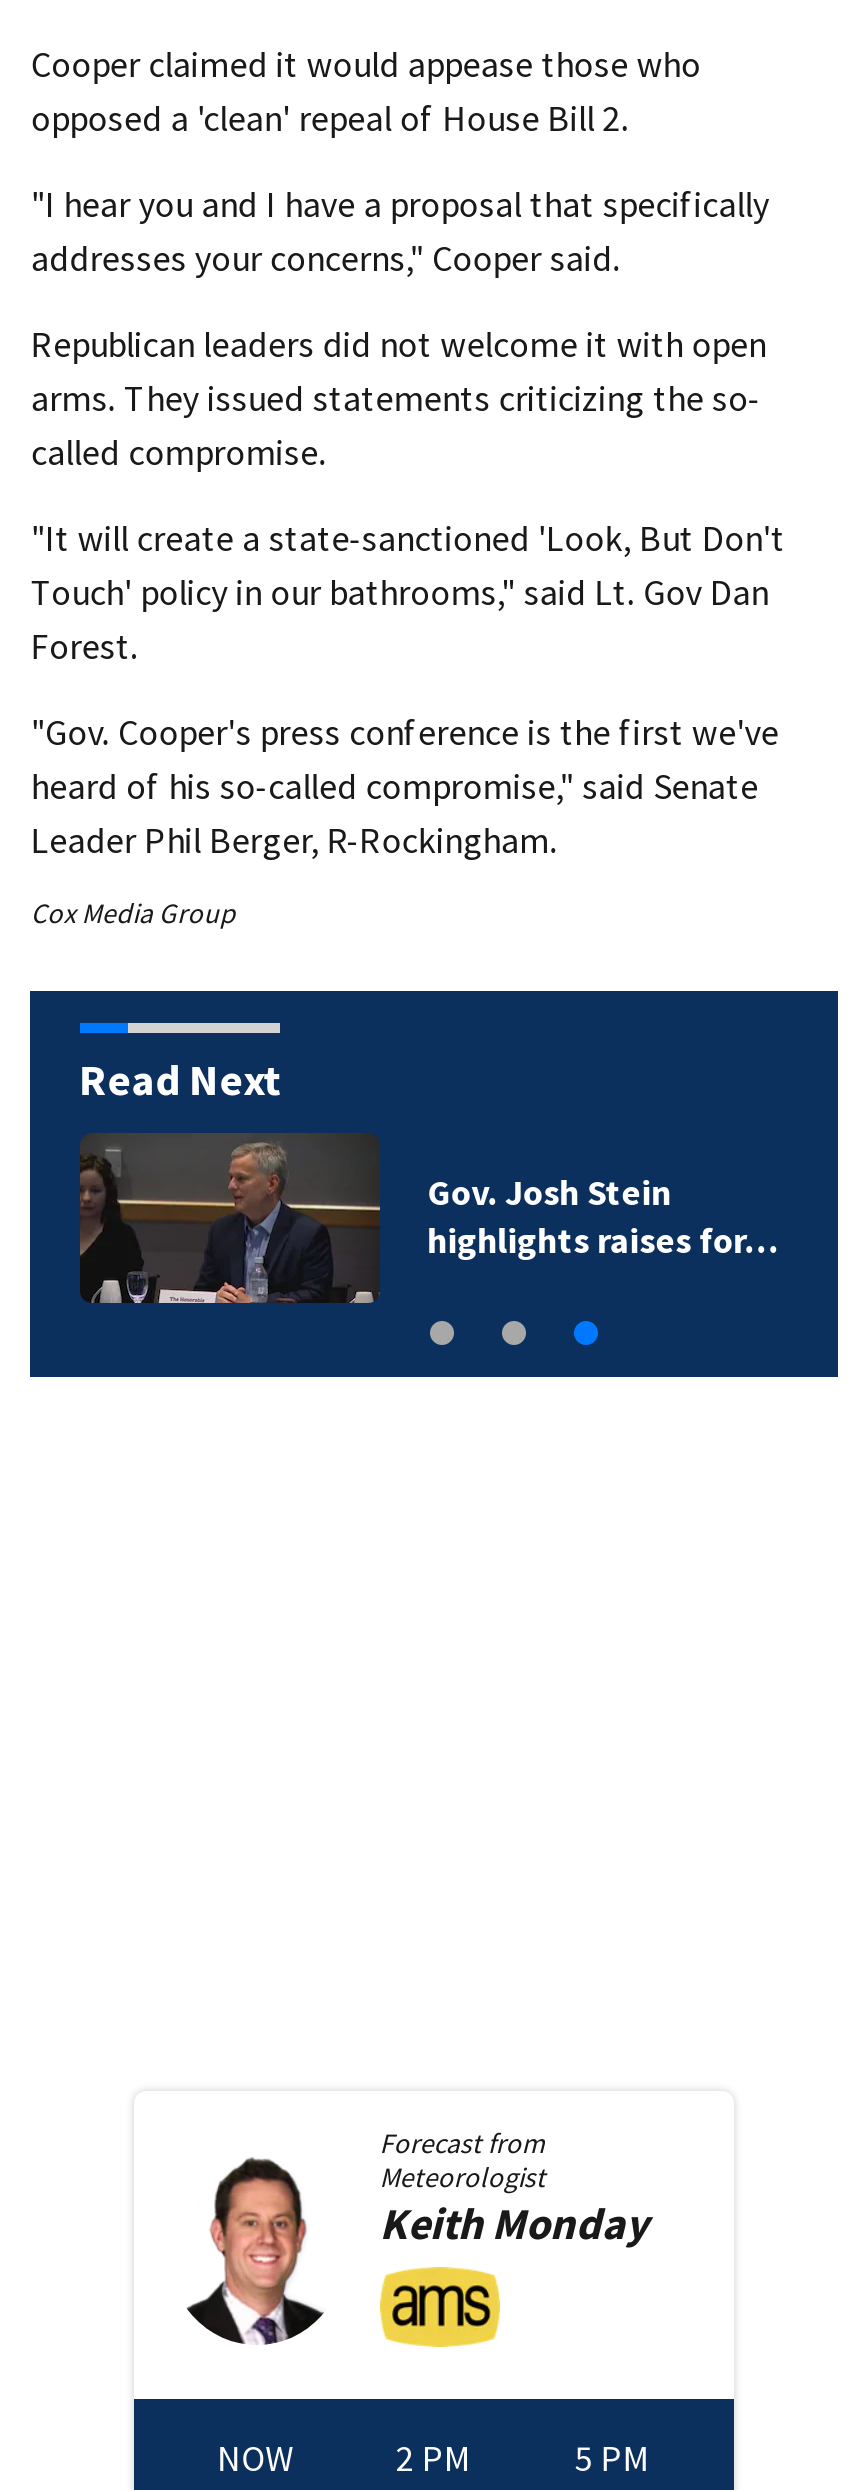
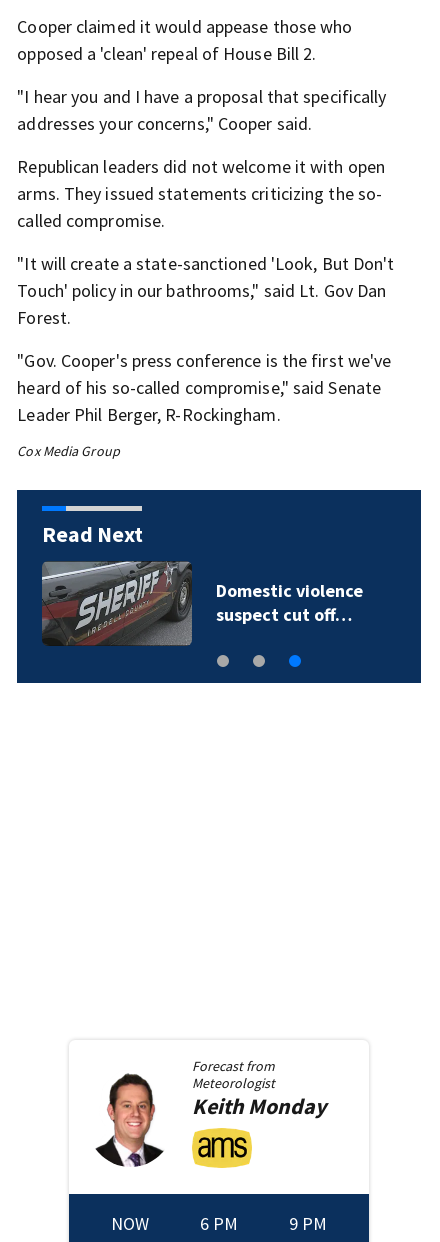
[80,1133,777,1305] [image] | Gov. Josh Stein | highlights raises for… -> [41,561,363,646] [image] | Domestic violence | suspect cut off…
[396,2434,472,2480] 2 PM -> [200,1212,238,1235] 6 PM
[575,2434,651,2480] 5 PM -> [289,1212,327,1235] 9 PM

